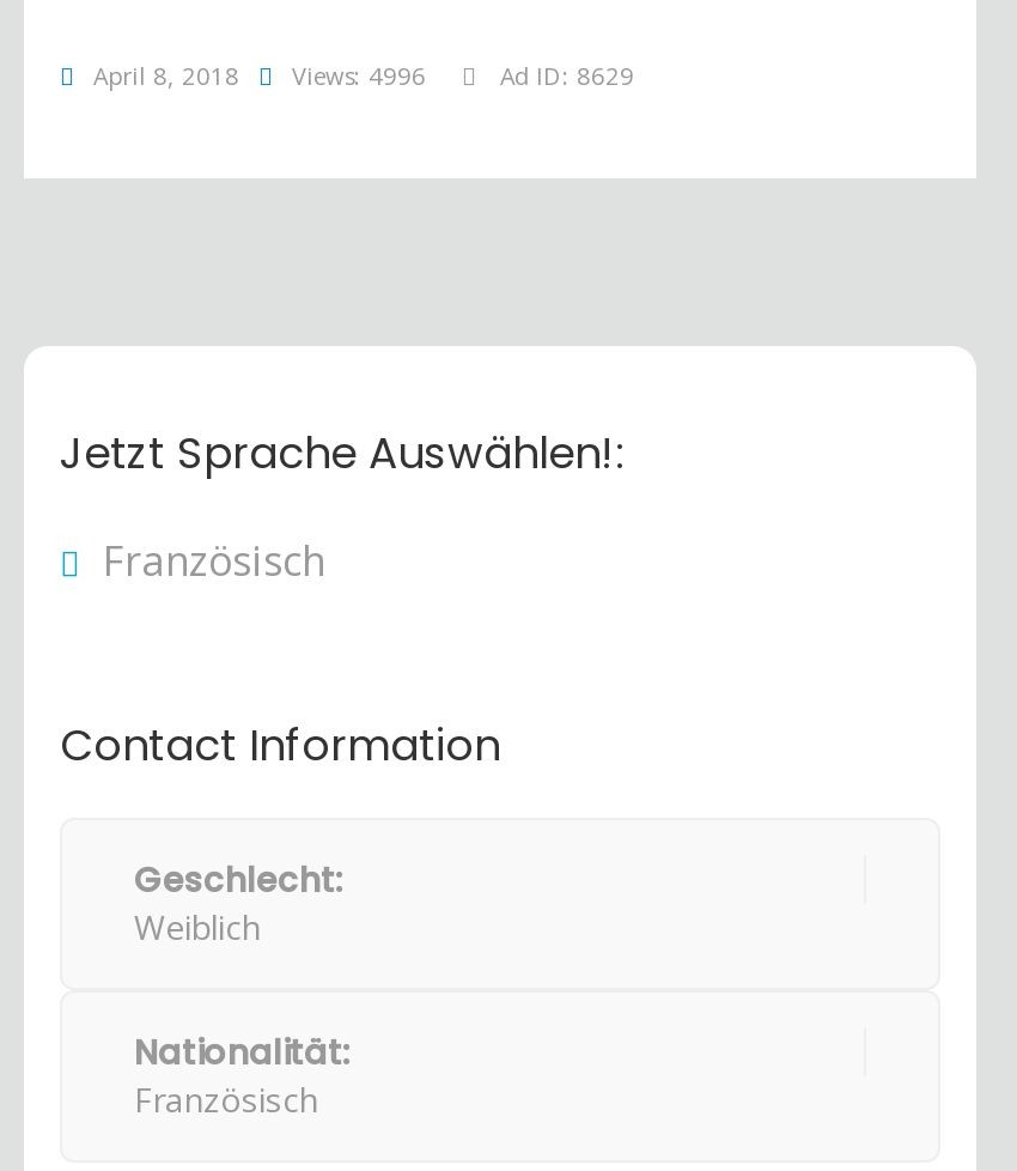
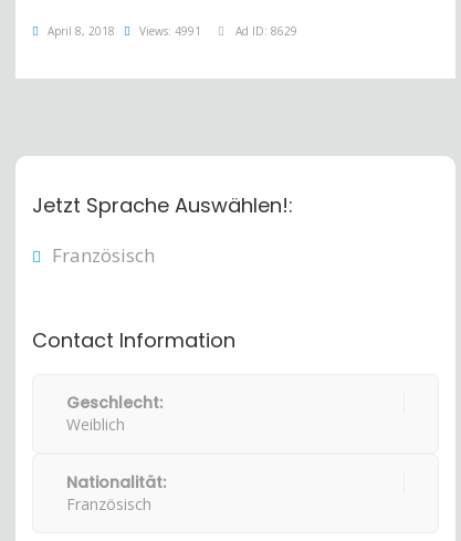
[93,59,426,92] April 8, 2018 Views: 4996 -> [48,23,201,39] April 8, 2018 Views: 4991

